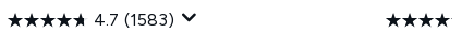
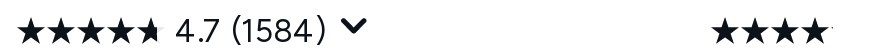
[94,10,174,30] 4.7 (1583) -> [175,11,327,49] 4.7 (1584)

